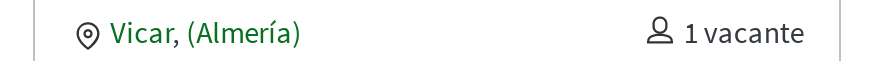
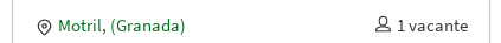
[110,13,302,51] Vicar, (Almería) -> [58,14,185,36] Motril, (Granada)

